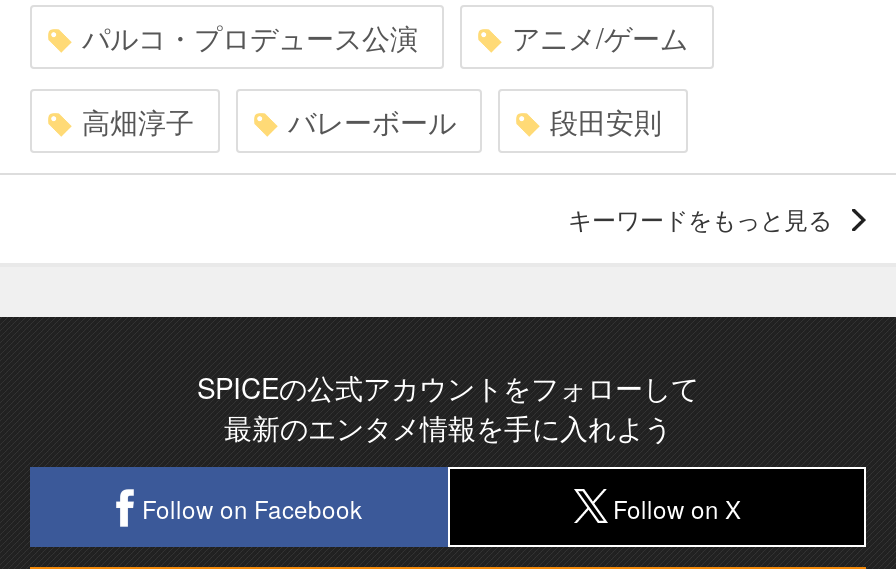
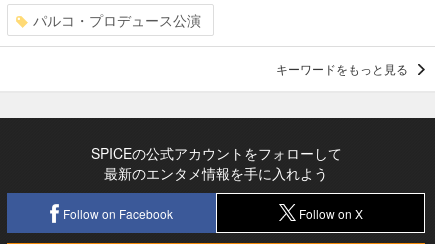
[82,18,688,142] アニメ/ゲーム | 高畑淳子 | バレーボール | 段田安則 -> none

